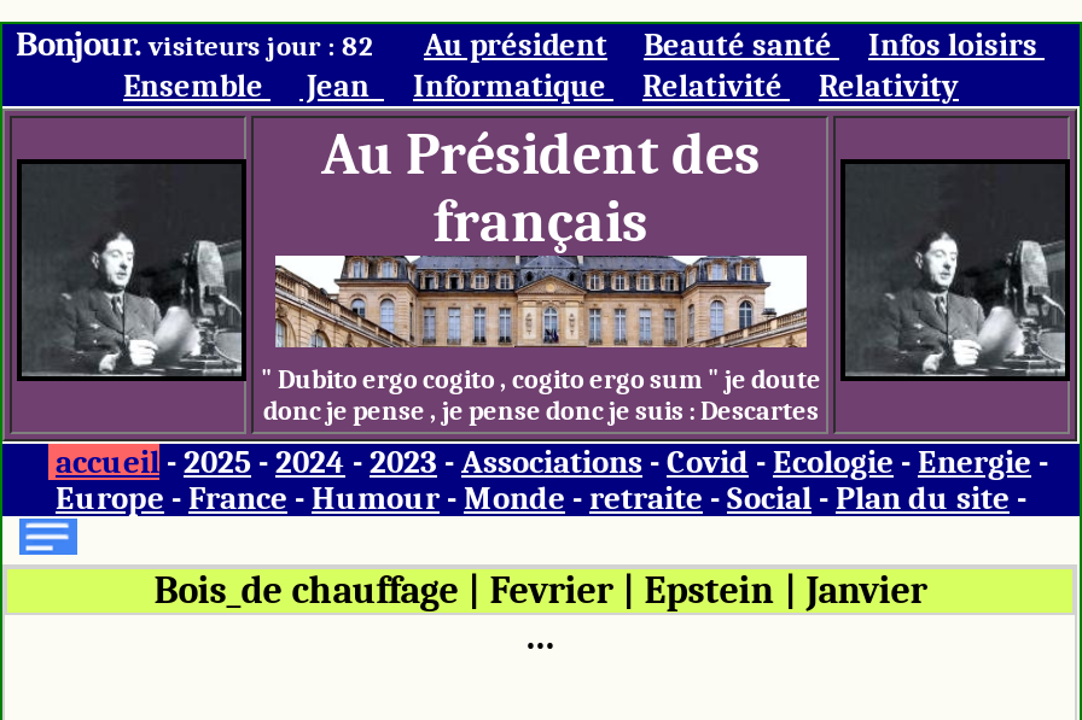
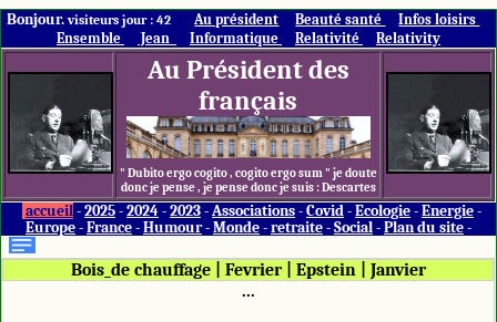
[16,24,395,65] Bonjour. visiteurs jour : 82 -> [7,10,181,29] Bonjour. visiteurs jour : 42

